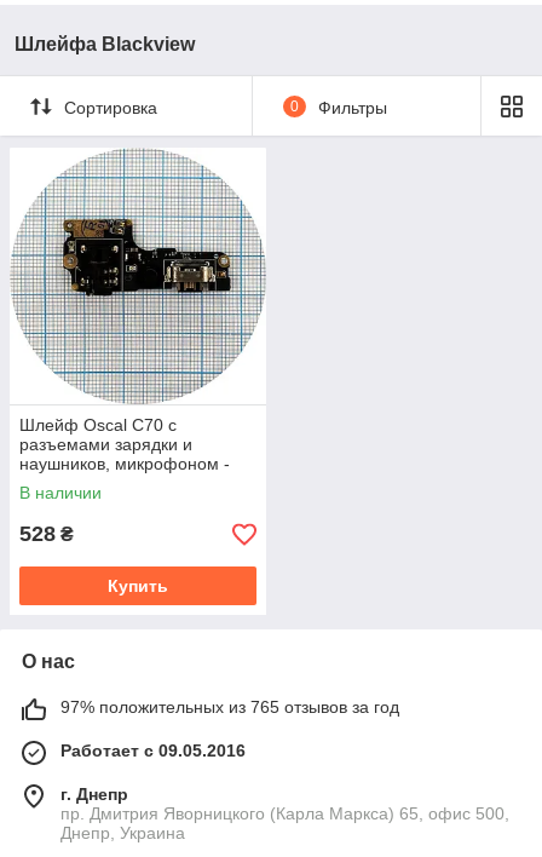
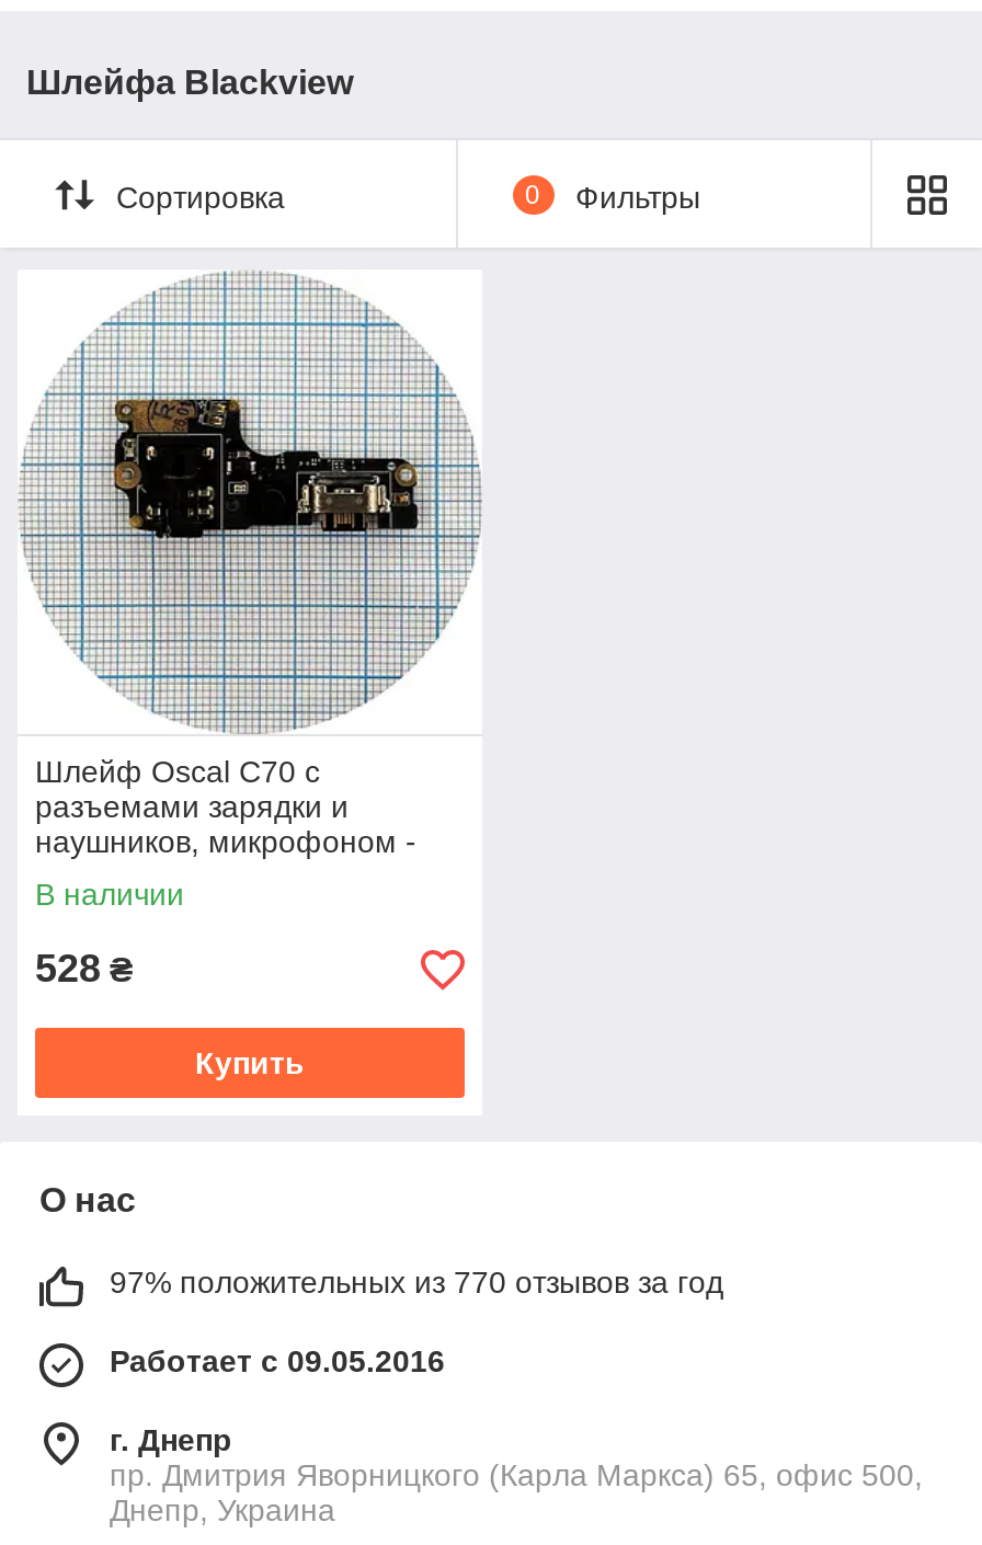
[60,697,399,717] 97% положительных из 765 отзывов за год -> [110,1264,723,1300] 97% положительных из 770 отзывов за год

